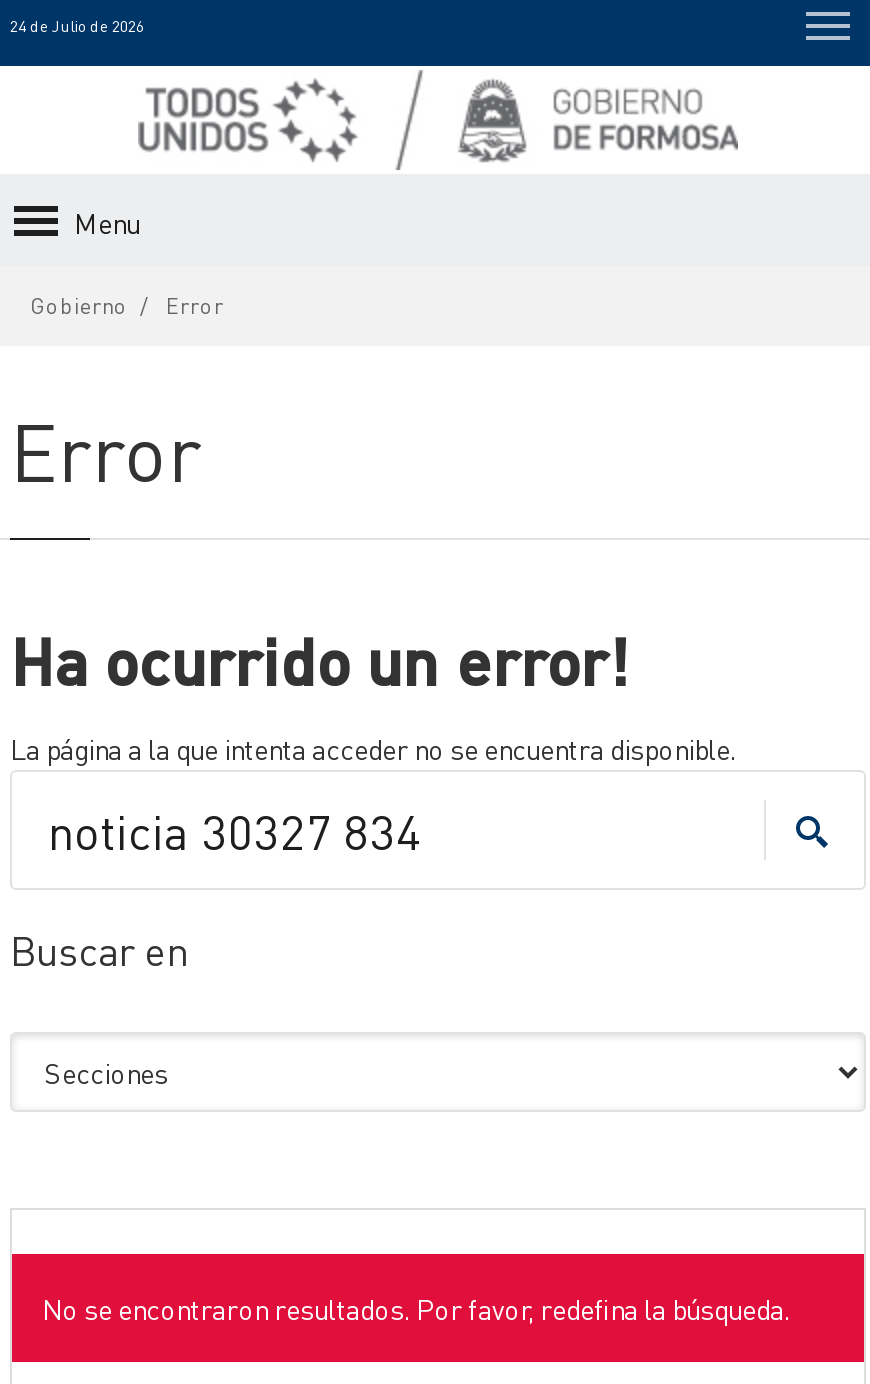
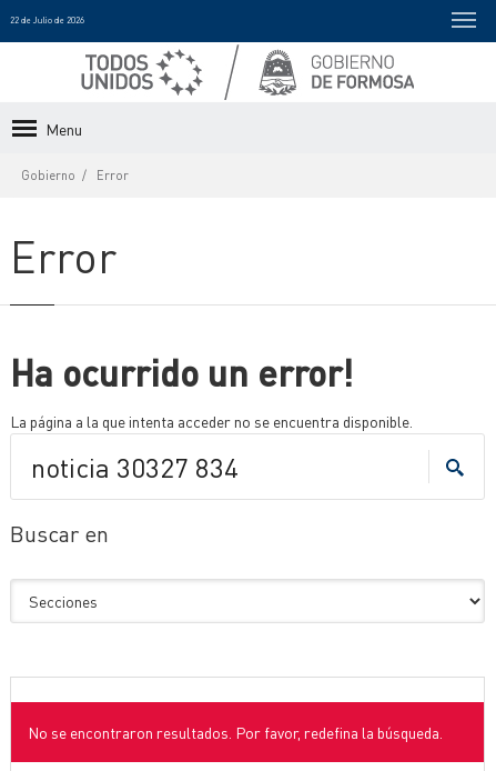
[10,16,144,36] 24 de Julio de 2026 -> [10,14,84,26] 22 de Julio de 2026

